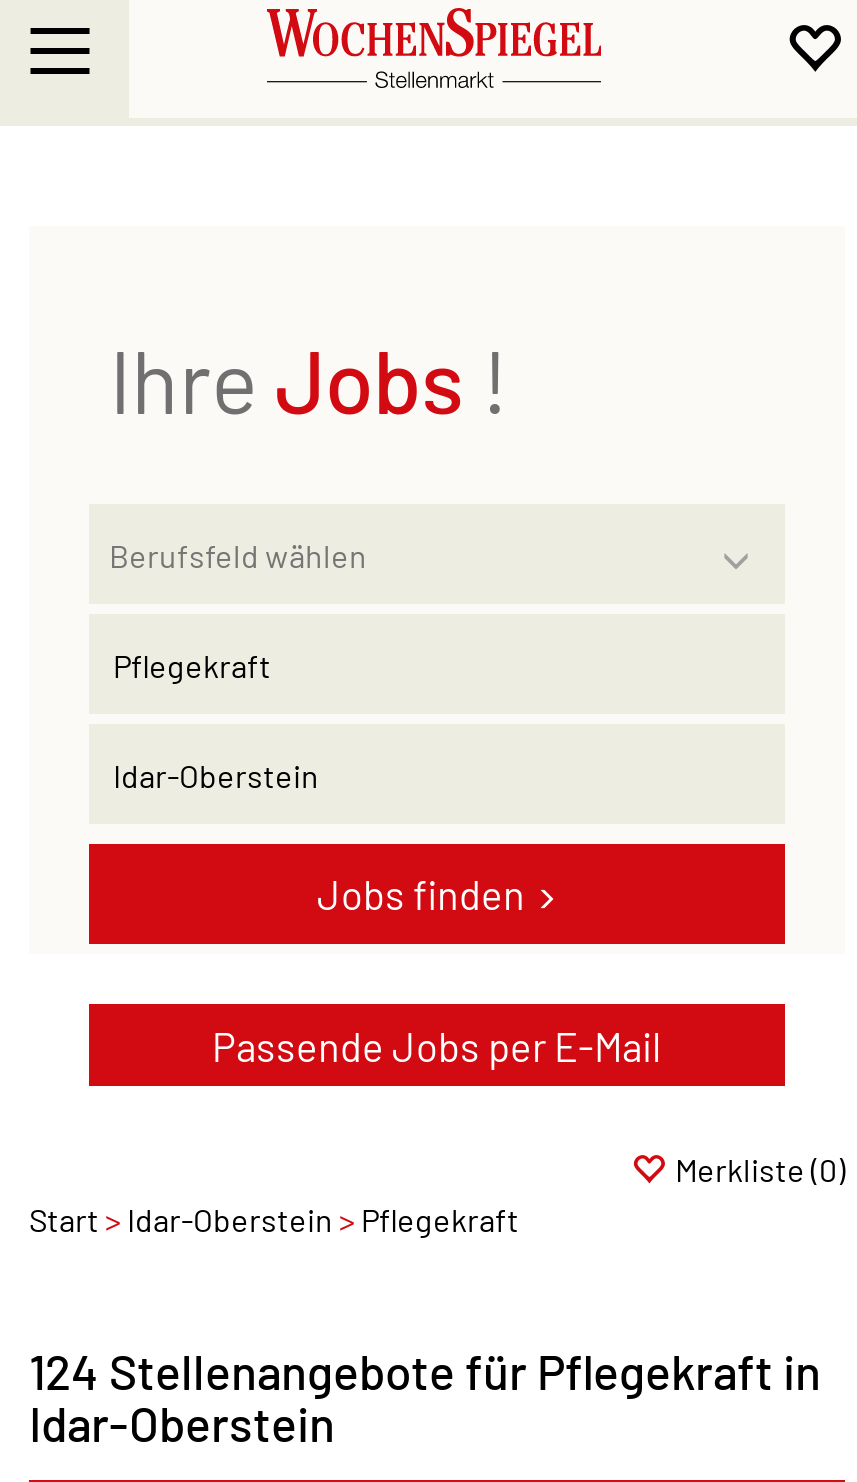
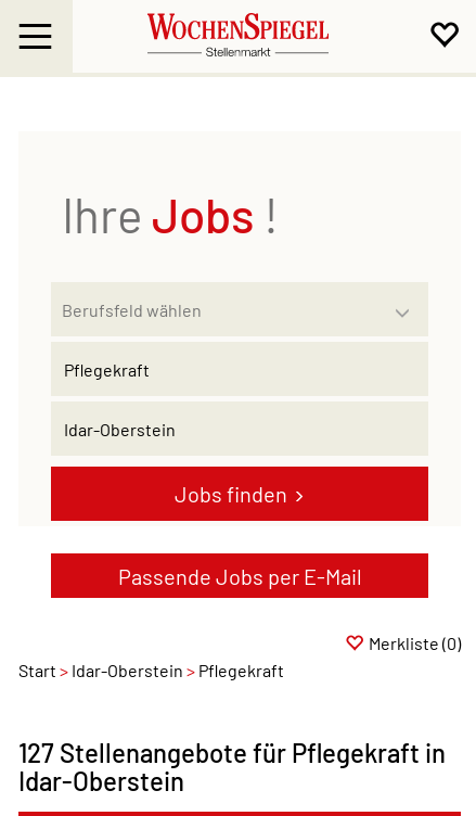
[29,1342,821,1400] 124 Stellenangebote für Pflegekraft in -> [18,737,446,768] 127 Stellenangebote für Pflegekraft in

